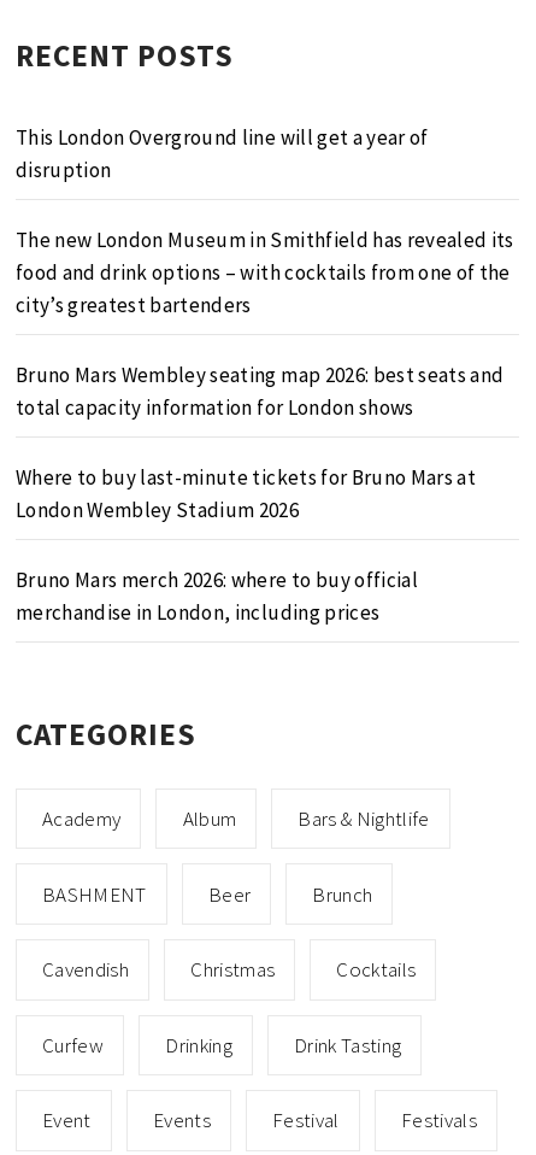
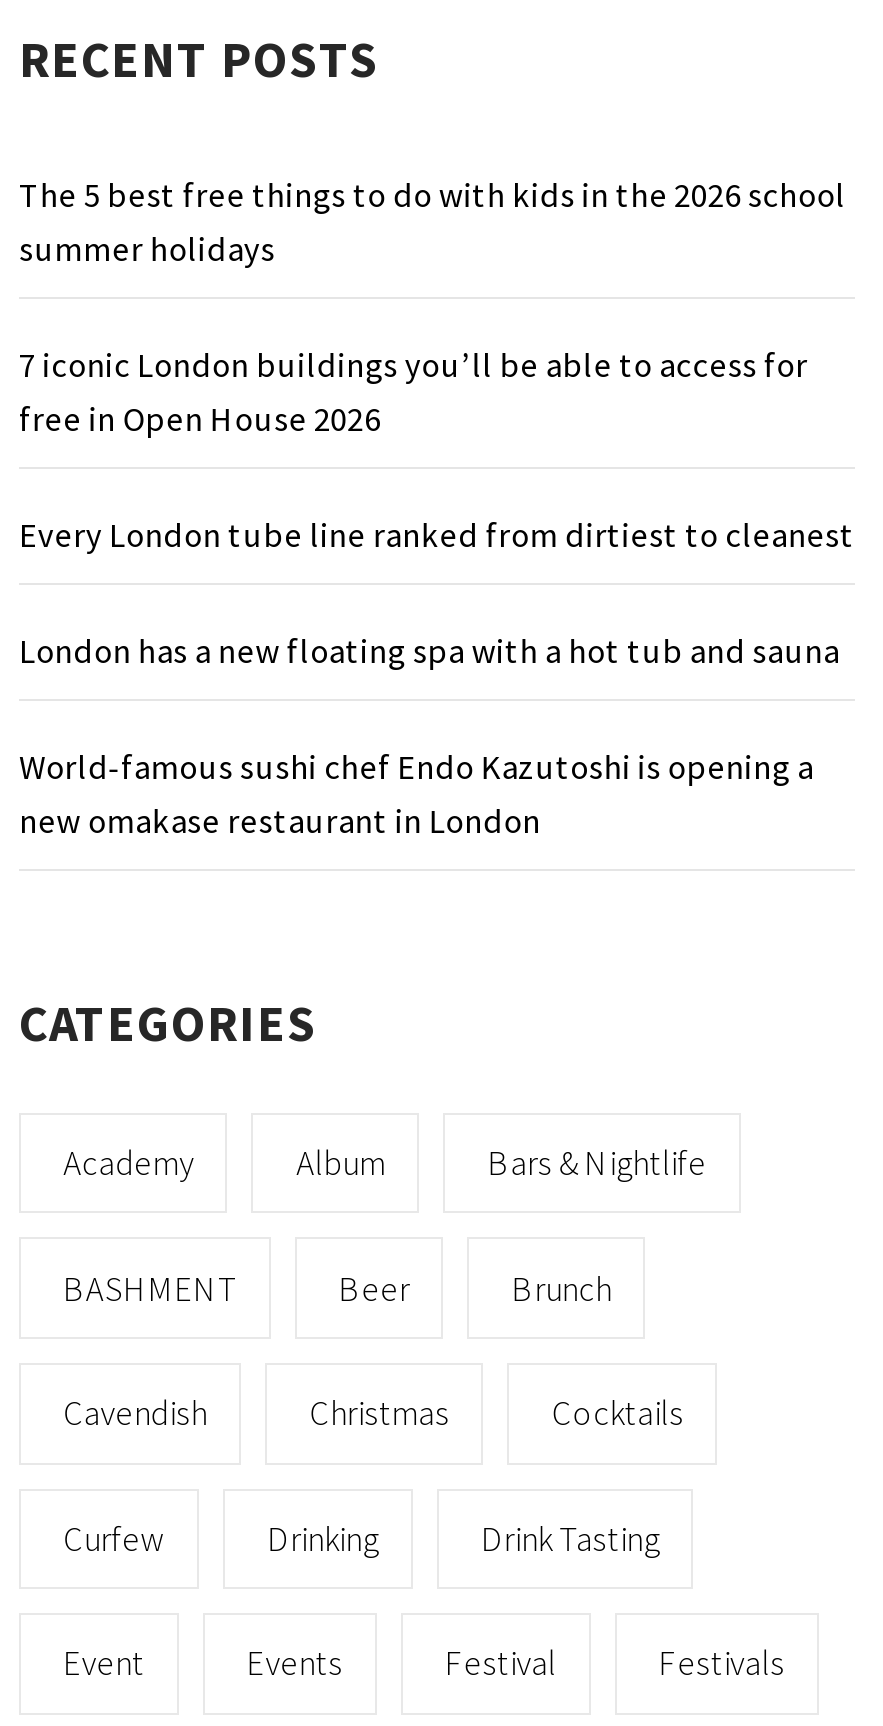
[16,124,428,183] This London Overground line will get a year of | disruption -> [19,173,846,271] The 5 best free things to do with kids in the 2026 school | summer holidays
[16,227,514,318] The new London Museum in Smithfield has revealed its | food and drink options – with cocktails from one of the | city’s greatest bartenders -> [19,343,808,441] 7 iconic London buildings you’ll be able to access for | free in Open House 2026
[16,362,504,421] Bruno Mars Wembley seating map 2026: best seats and | total capacity information for London shows -> [19,513,854,557] Every London tube line ranked from dirtiest to cleanest
[16,464,476,523] Where to buy last-minute tickets for Bruno Mars at | London Wembley Stadium 2026 -> [19,629,840,673] London has a new floating spa with a hot tub and sauna
[16,567,418,626] Bruno Mars merch 2026: where to buy official | merchandise in London, including prices -> [19,745,814,843] World-famous sushi chef Endo Kazutoshi is opening a | new omakase restaurant in London

